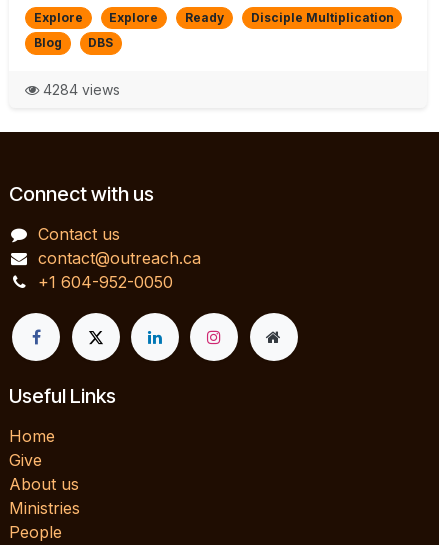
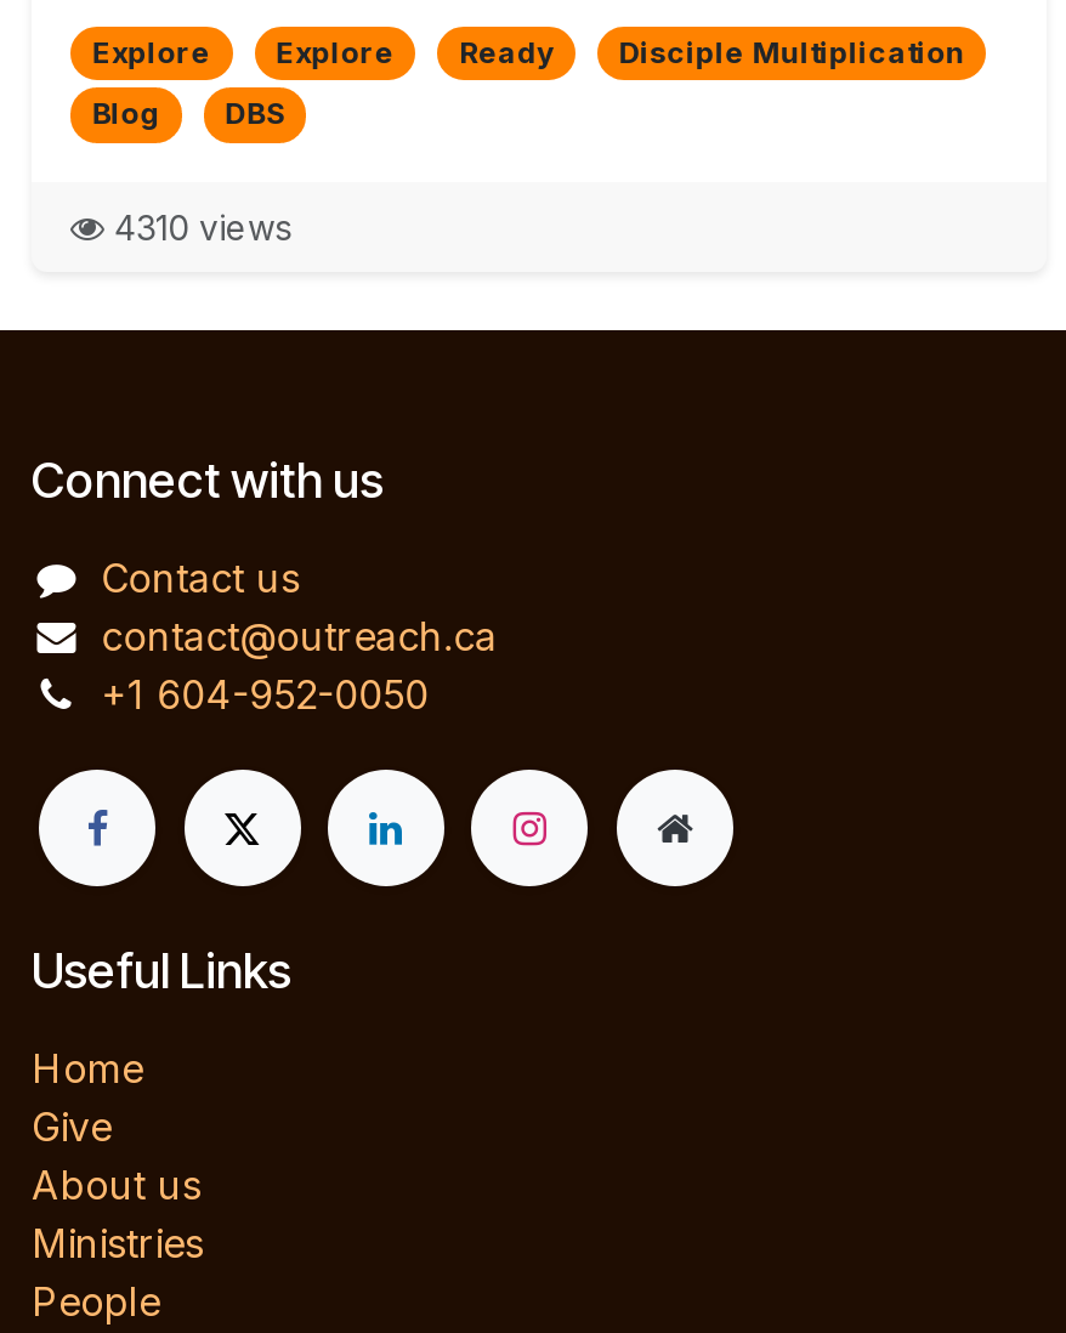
[39,80,120,97] 4284 views -> [104,205,291,246] 4310 views

